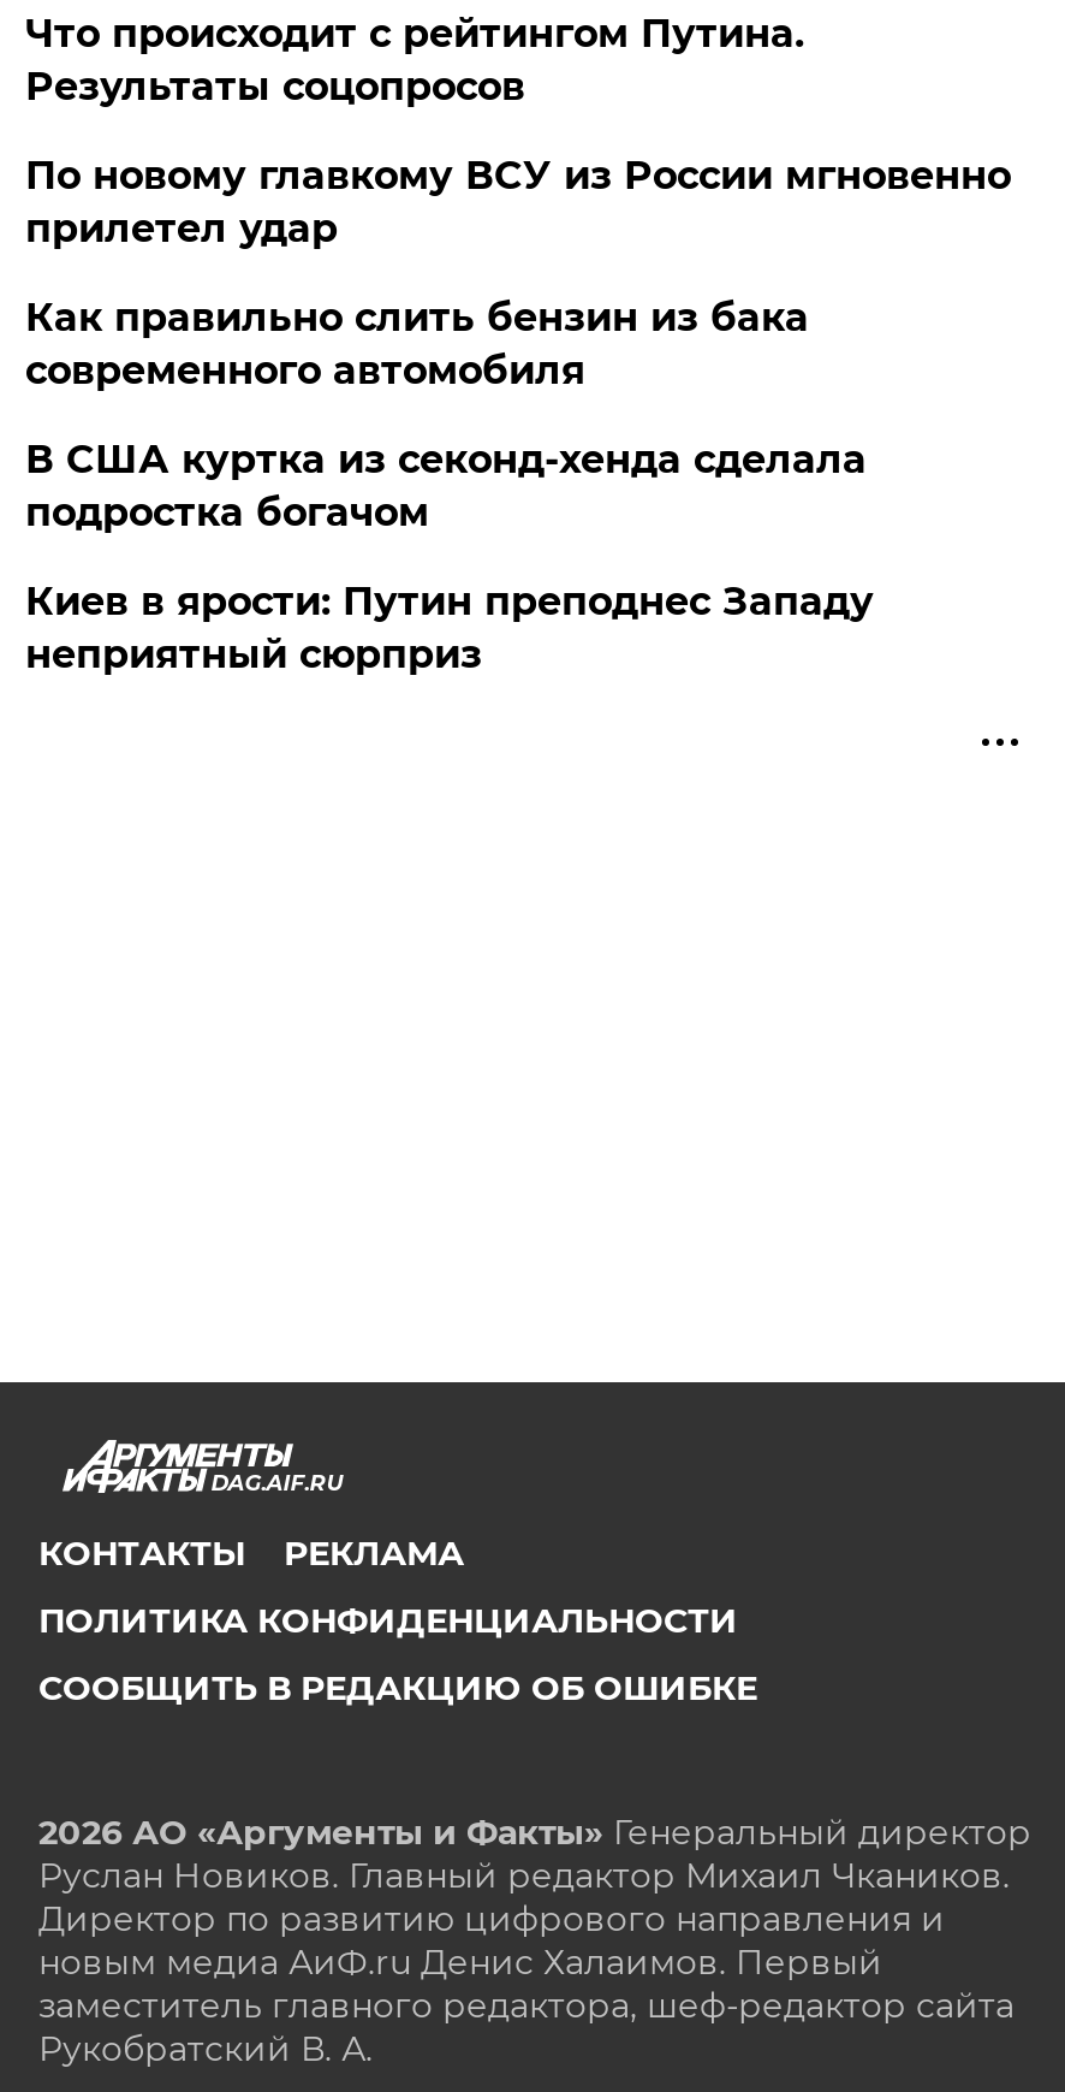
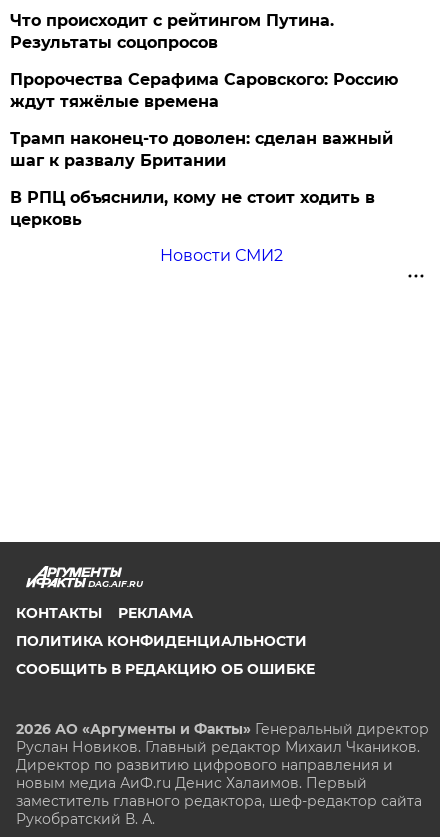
[25,153,1011,251] По новому главкому ВСУ из России мгновенно | прилетел удар -> [10,70,398,111] Пророчества Серафима Саровского: Россию | ждут тяжёлые времена
[25,294,809,393] Как правильно слить бензин из бака | современного автомобиля -> [10,129,393,170] Трамп наконец-то доволен: сделан важный | шаг к развалу Британии
[25,436,866,535] В США куртка из секонд-хенда сделала | подростка богачом -> [10,188,375,229] В РПЦ объяснили, кому не стоит ходить в | церковь
[25,578,874,677] Киев в ярости: Путин преподнес Западу | неприятный сюрприз -> [160,246,283,265] Новости СМИ2

